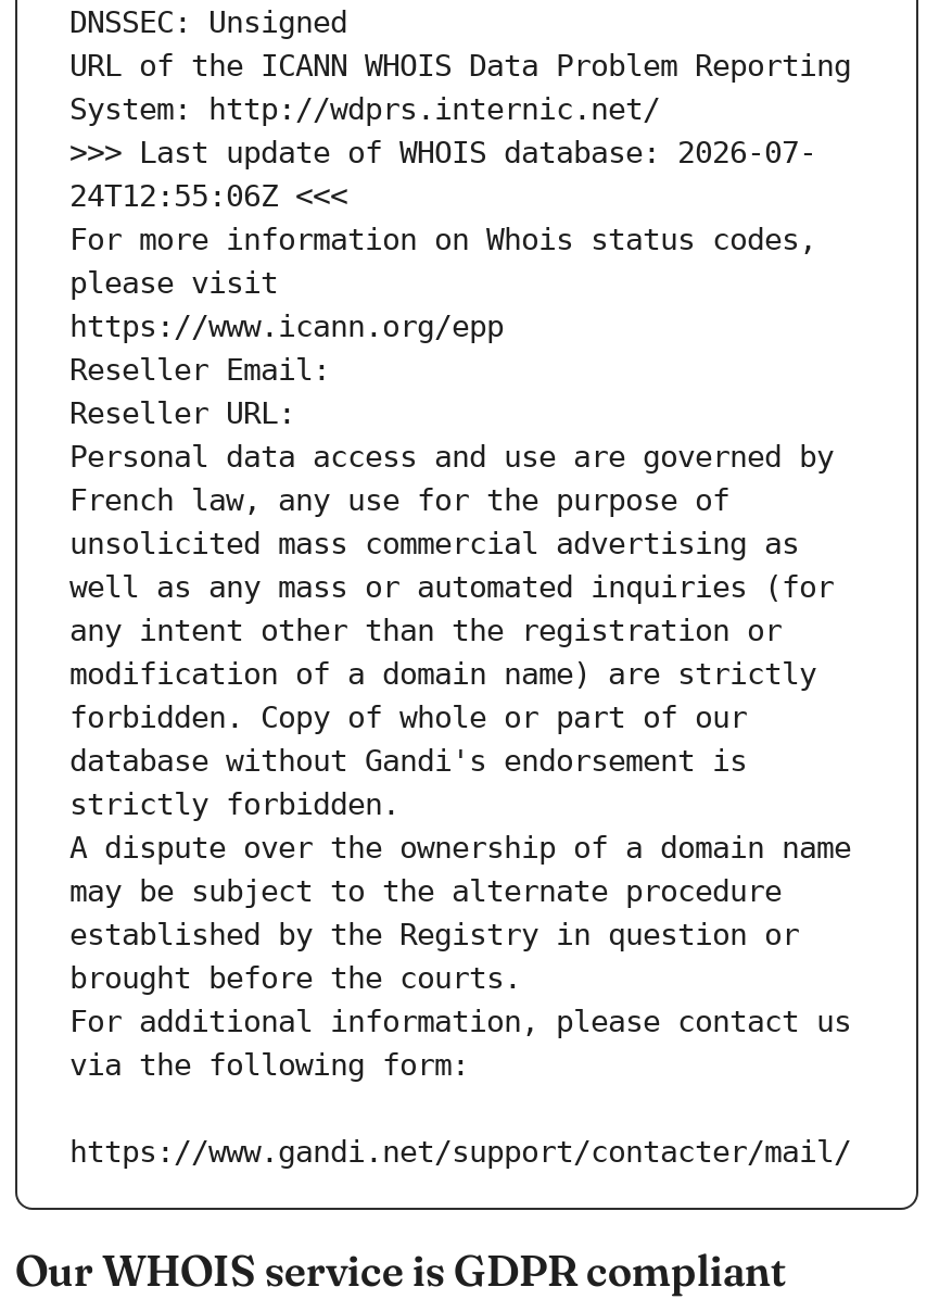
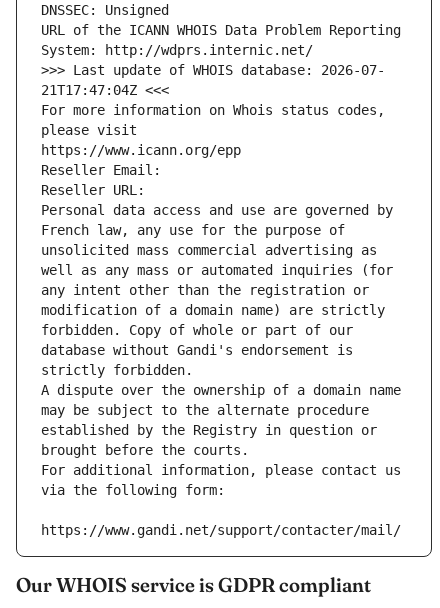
[69,179,347,214] 24T12:55:06Z <<< -> [41,82,169,98] 21T17:47:04Z <<<

